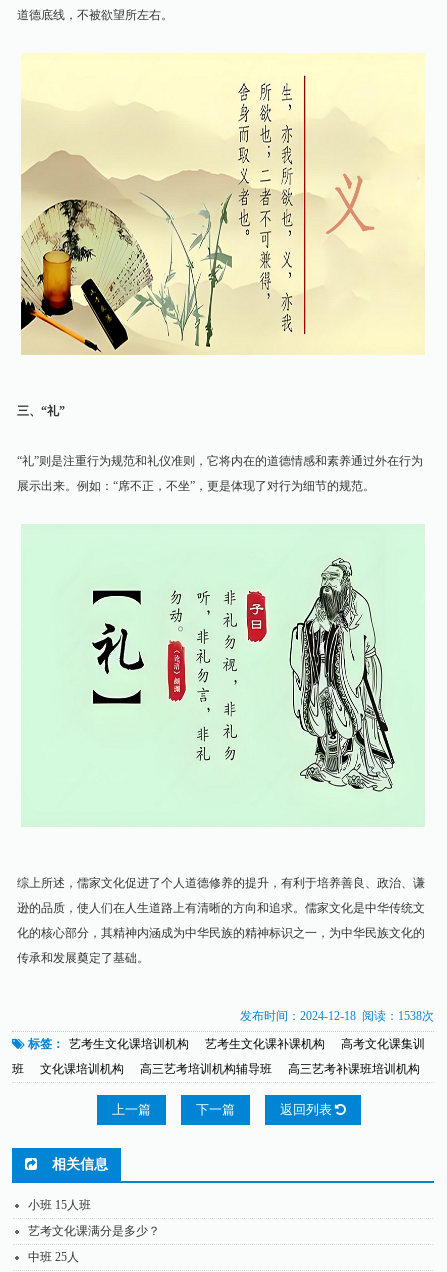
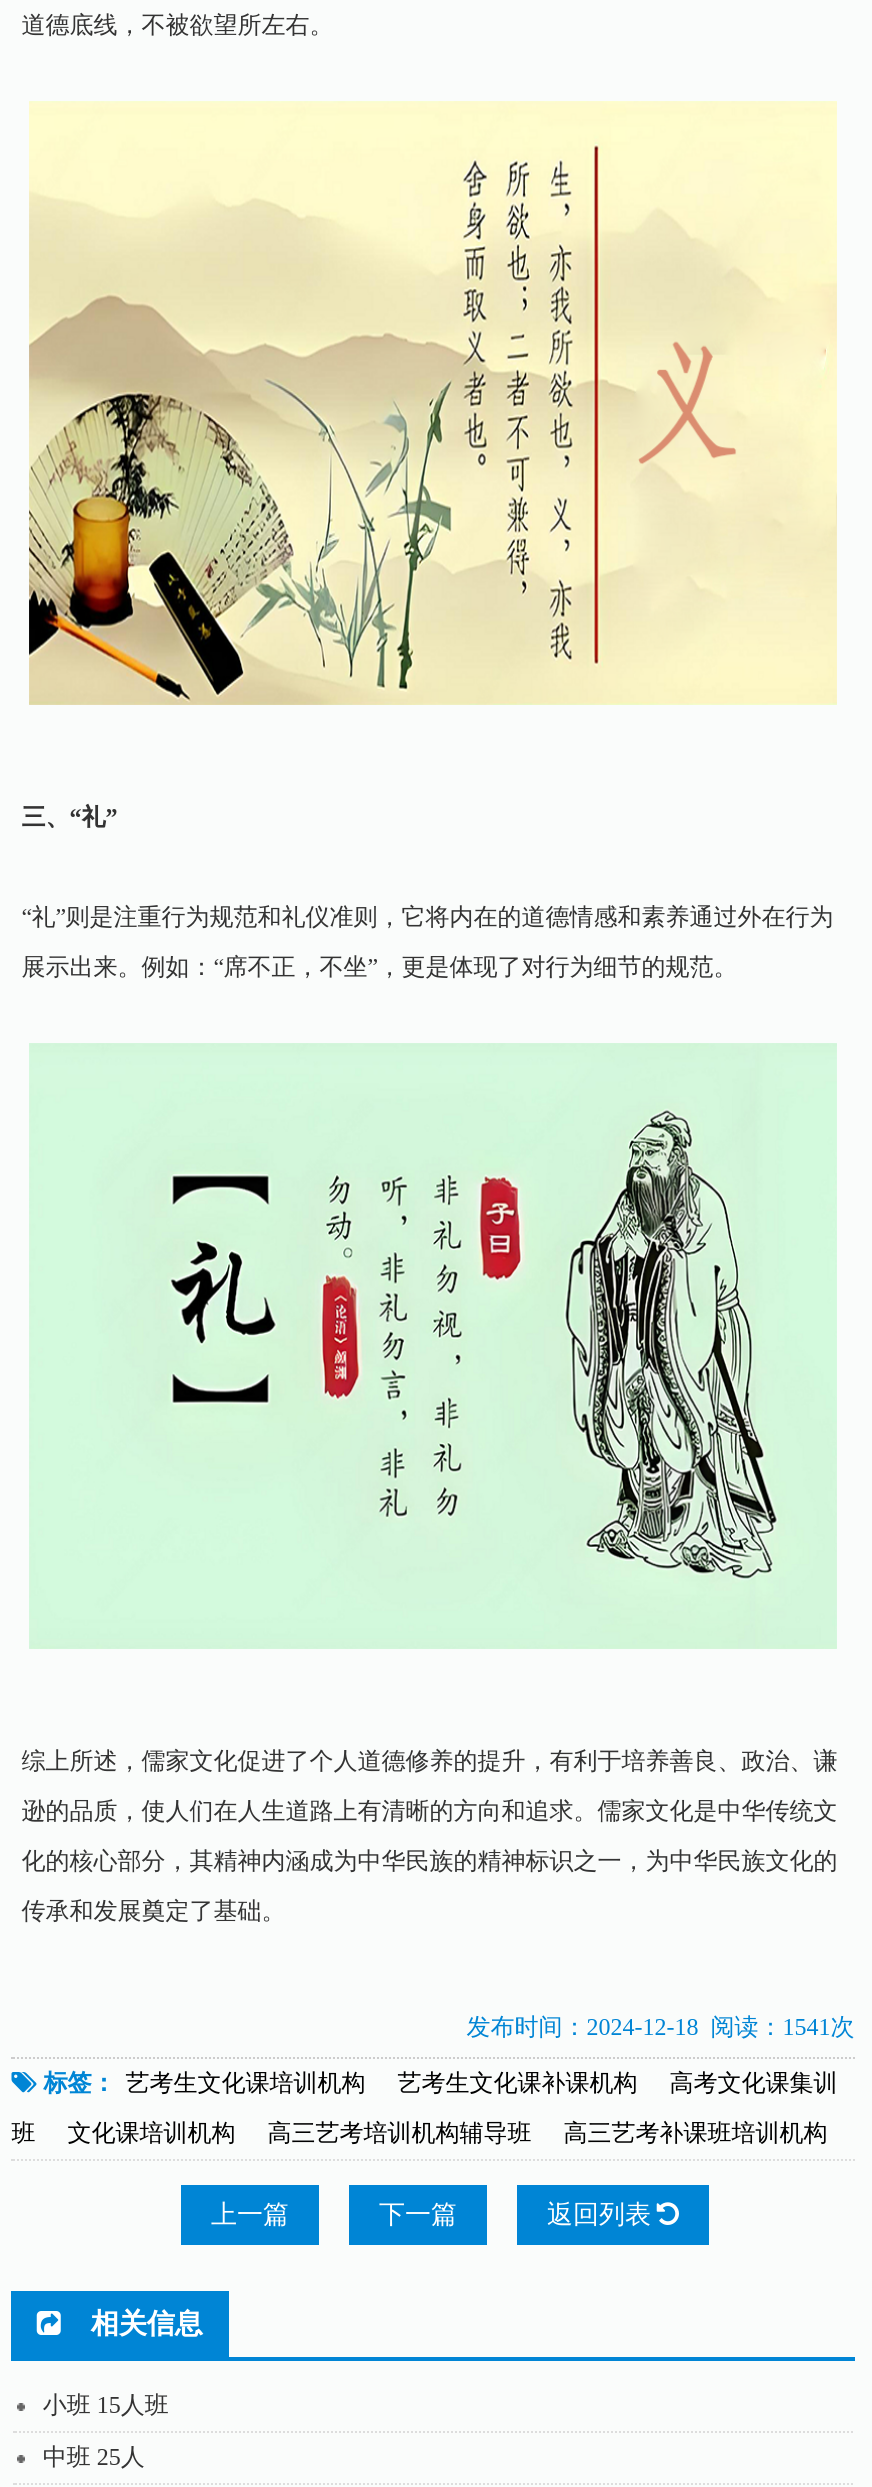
[240,1009,434,1023] 发布时间：2024-12-18 阅读：1538次 -> [466,2012,854,2040] 发布时间：2024-12-18 阅读：1541次
[28,1224,160,1238] 艺考文化课满分是多少？ -> none

